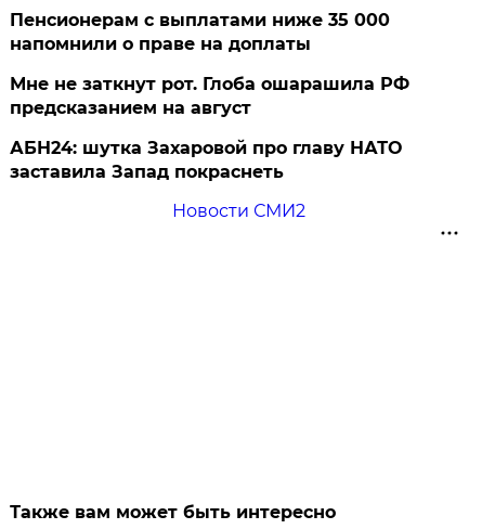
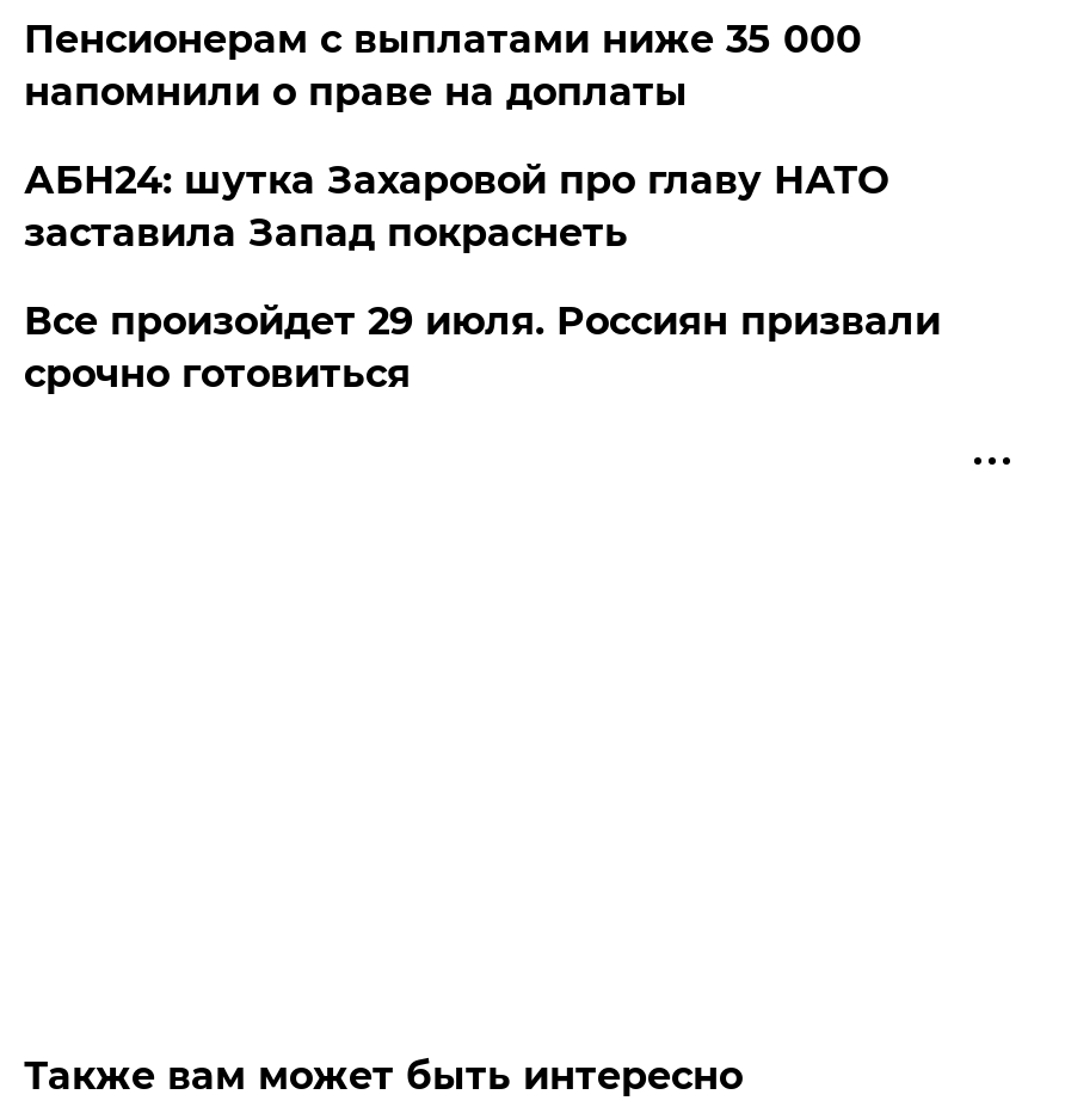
[10,74,410,118] Мне не заткнут рот. Глоба ошарашила РФ | предсказанием на август -> none
moved [10,138,402,182] -> [24,158,888,256]: АБН24: шутка Захаровой про главу НАТО | заставила Запад покраснеть
[172,201,305,221] Новости СМИ2 -> [24,299,941,396] Все произойдет 29 июля. Россиян призвали | срочно готовиться

